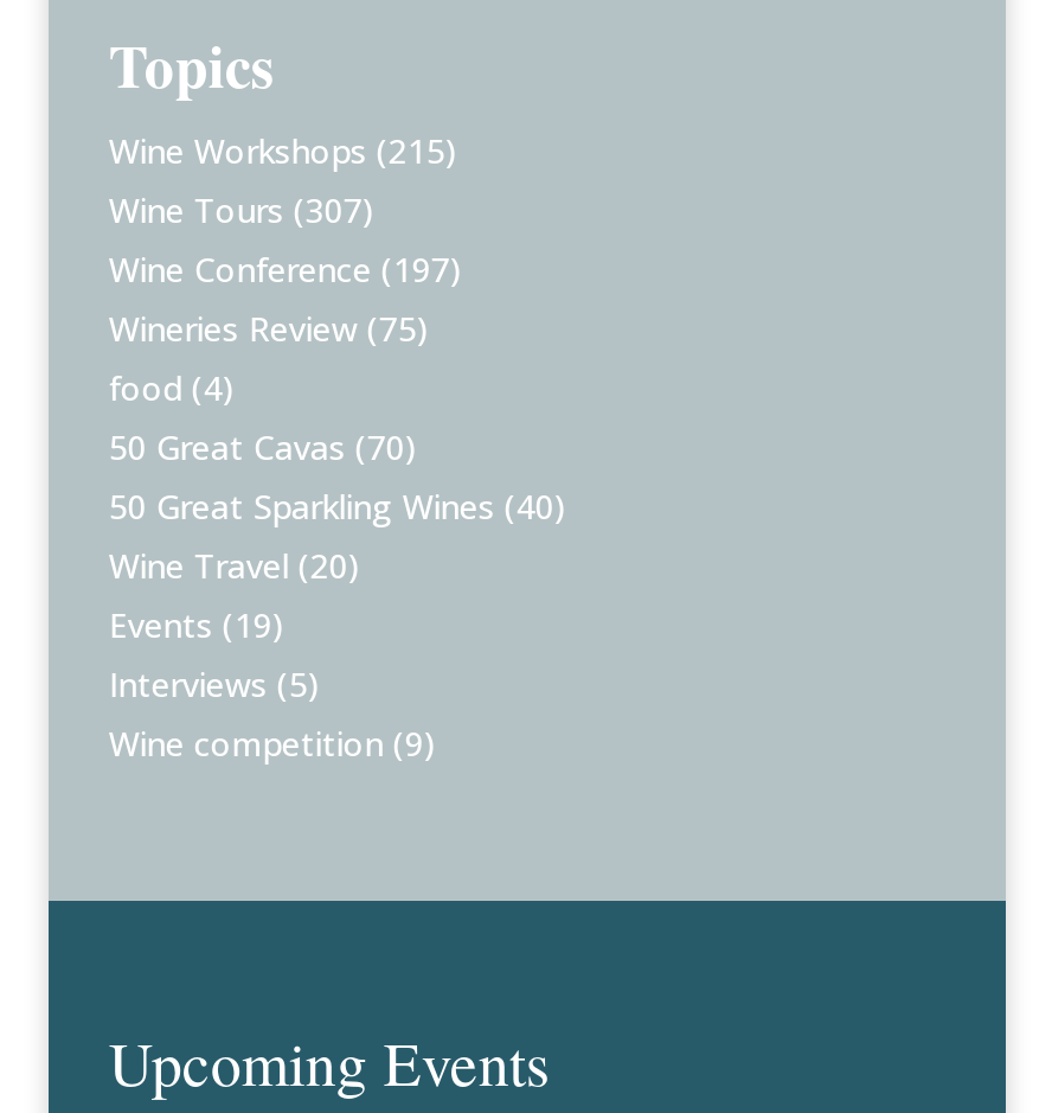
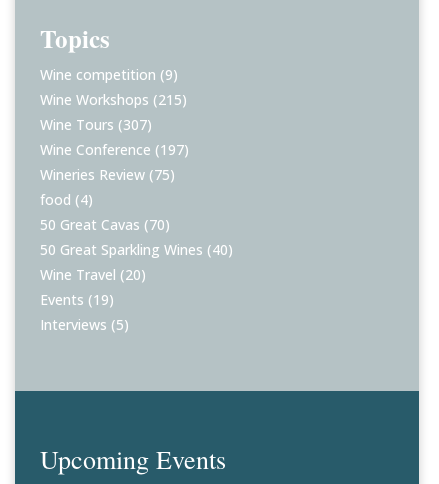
moved [109,127,566,706] -> [40,90,233,334]: Wine Workshops (215) | Wine Tours (307) | Wine Conference (197) | ... | Events (19) | Interviews (5)
moved [109,720,436,765] -> [40,65,178,84]: Wine competition (9)

